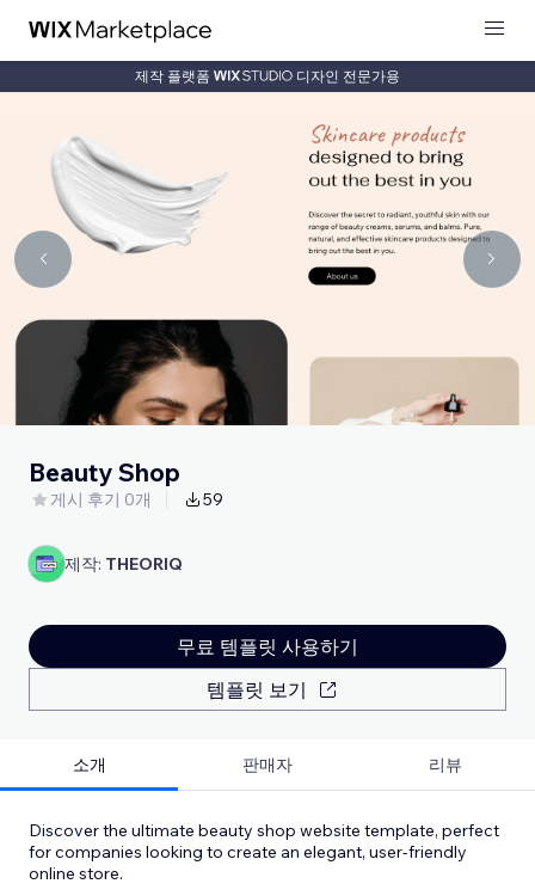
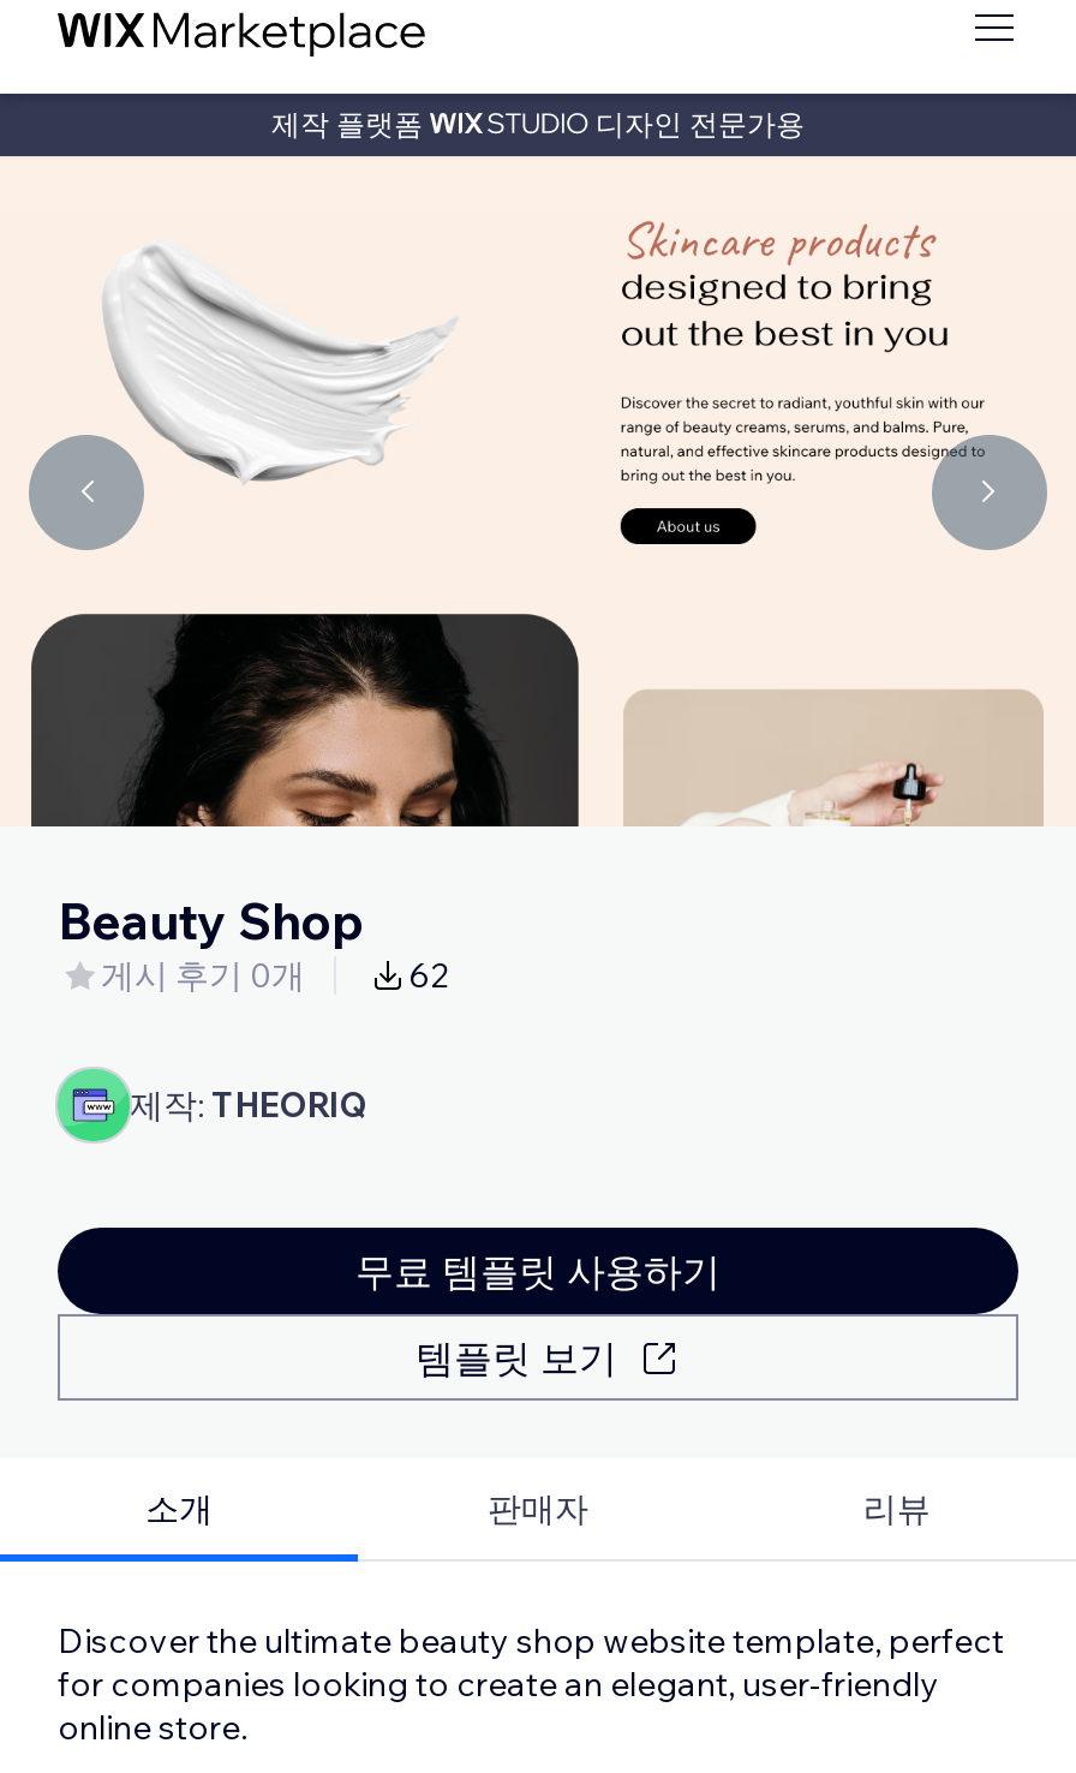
[203,488,223,510] 59 -> [408,953,449,996] 62

